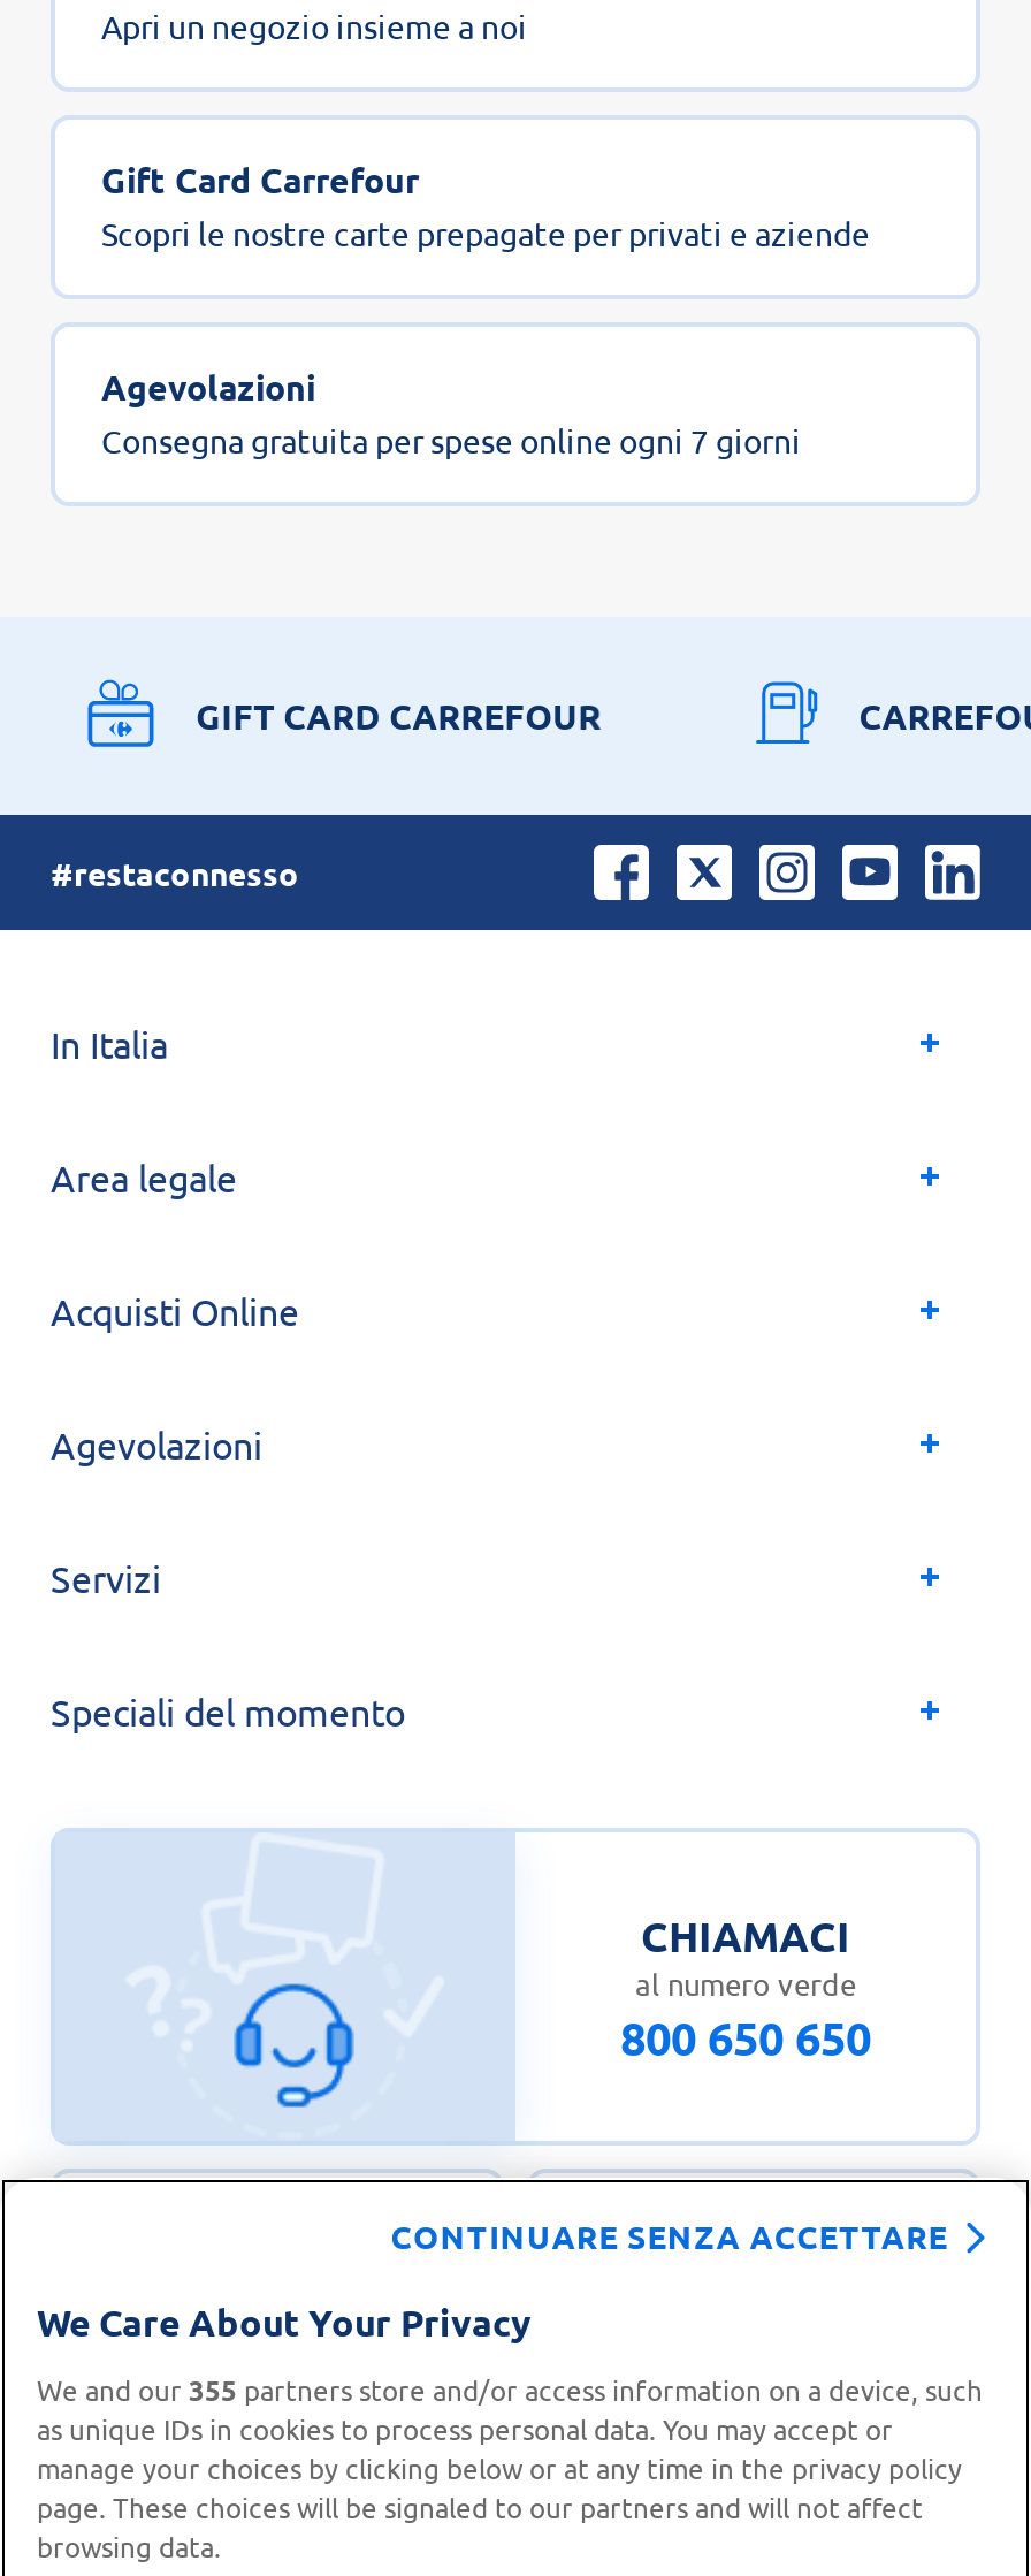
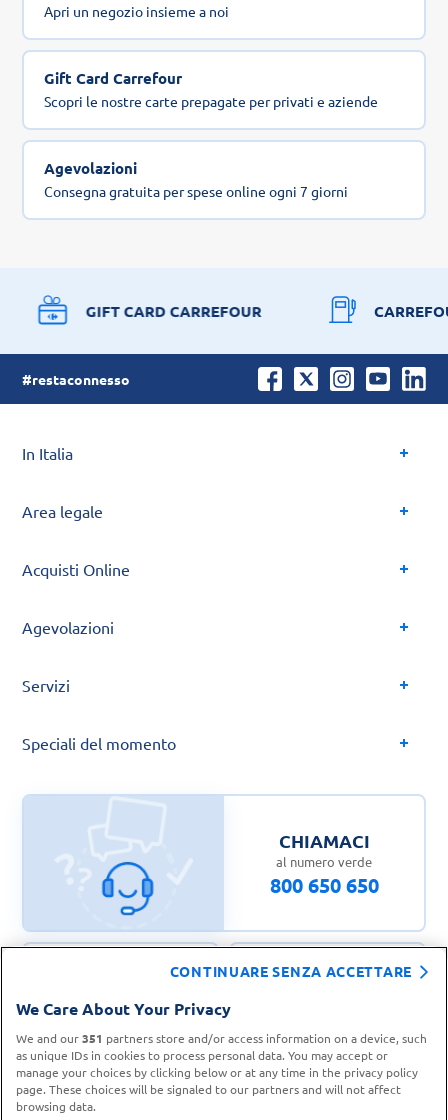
[37,2371,983,2408] We and our 355 partners store and/or access information on a device, such -> [16,1030,427,1046] We and our 351 partners store and/or access information on a device, such

